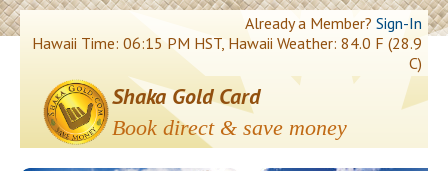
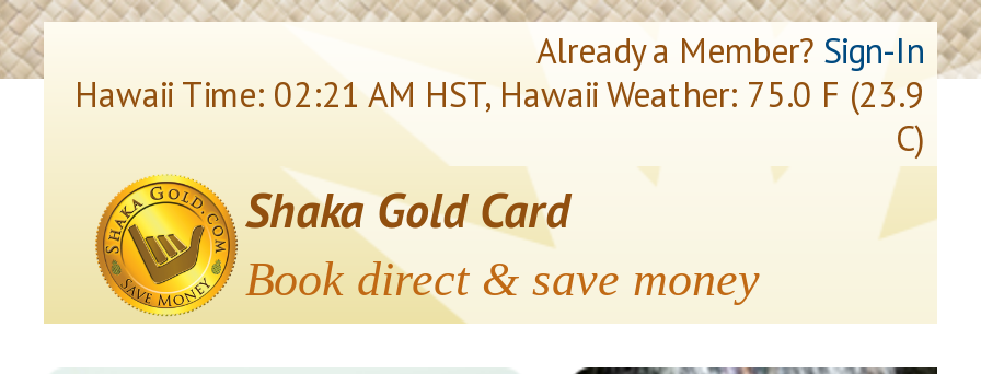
[32,33,422,53] Hawaii Time: 06:15 PM HST, Hawaii Weather: 84.0 F (28.9 -> [74,72,924,116] Hawaii Time: 02:21 AM HST, Hawaii Weather: 75.0 F (23.9

